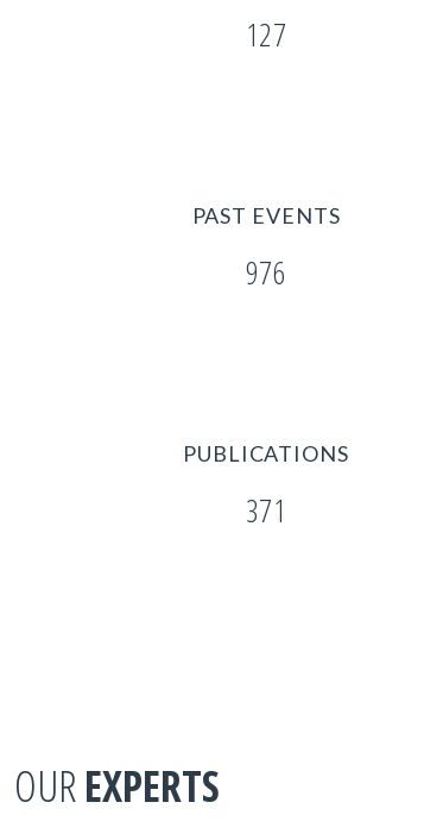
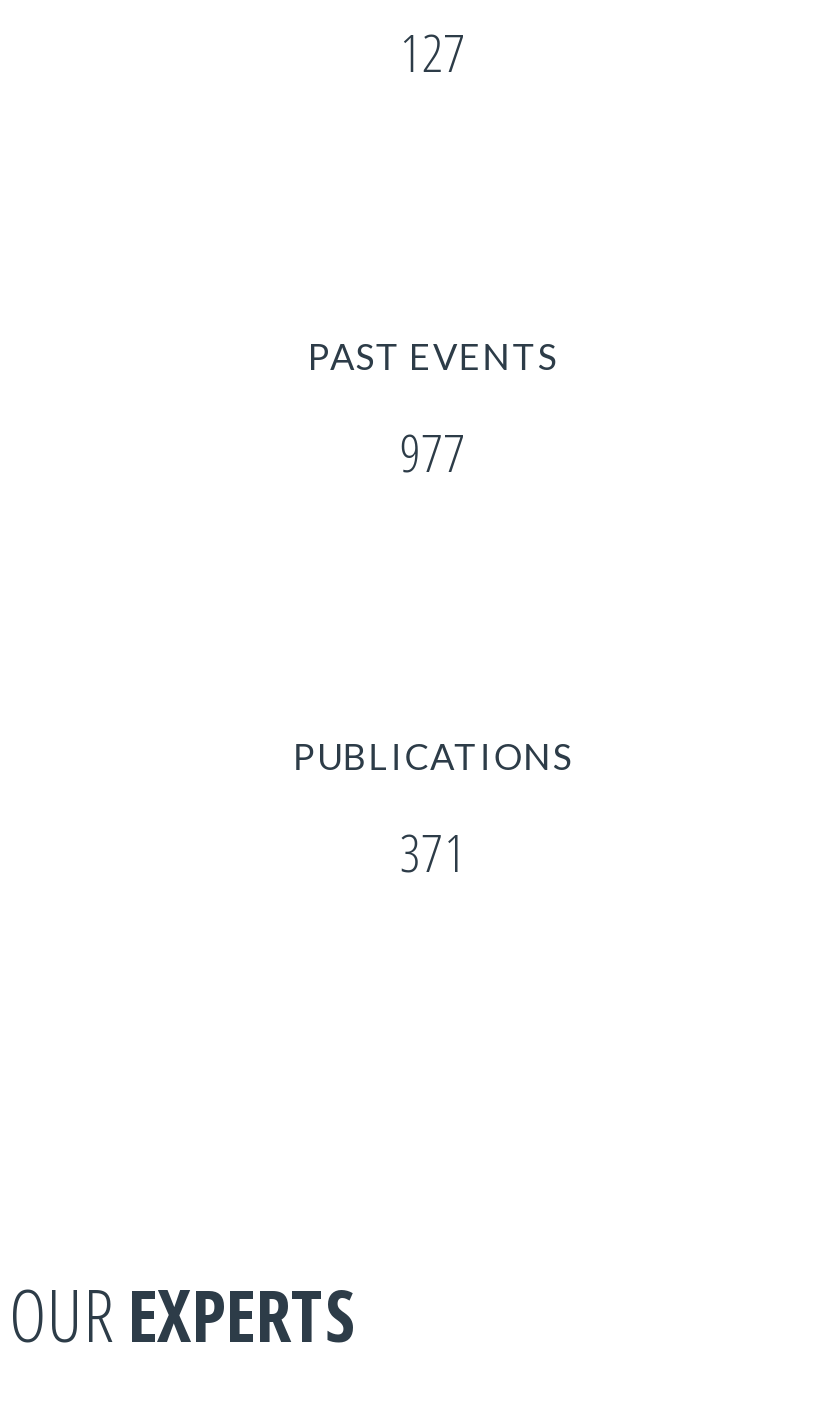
[246,251,286,294] 976 -> [400,417,466,489] 977

